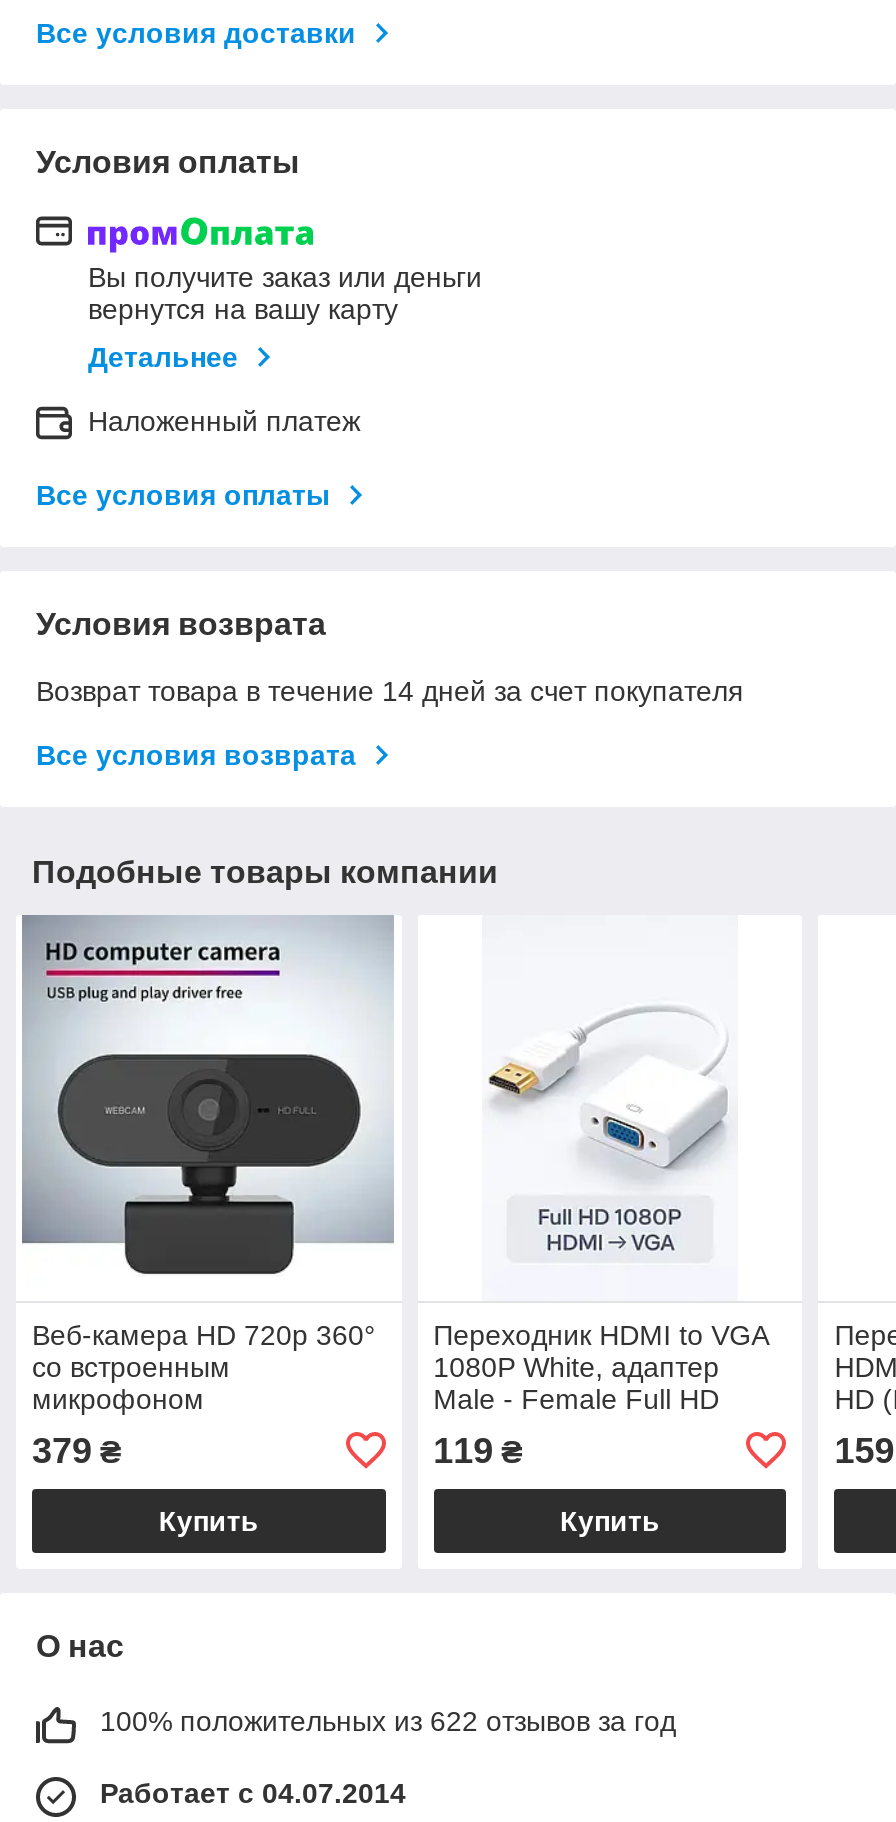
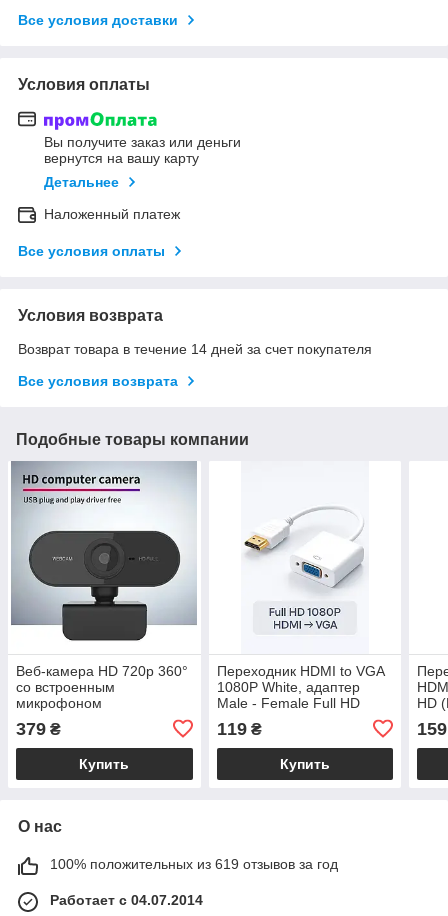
[100,1705,676,1737] 100% положительных из 622 отзывов за год -> [50,856,338,872] 100% положительных из 619 отзывов за год

